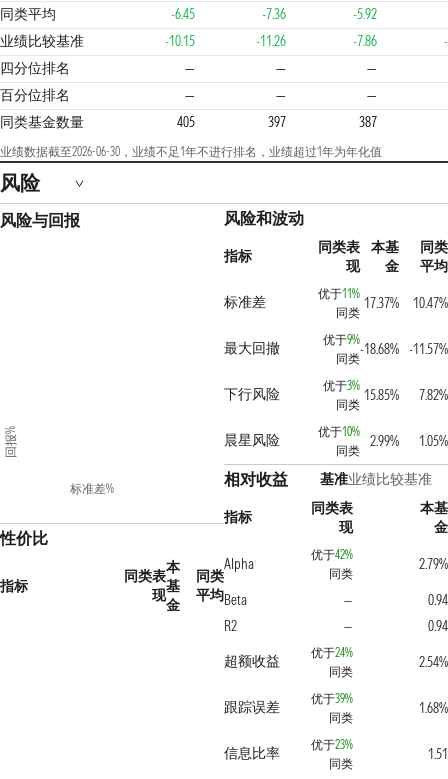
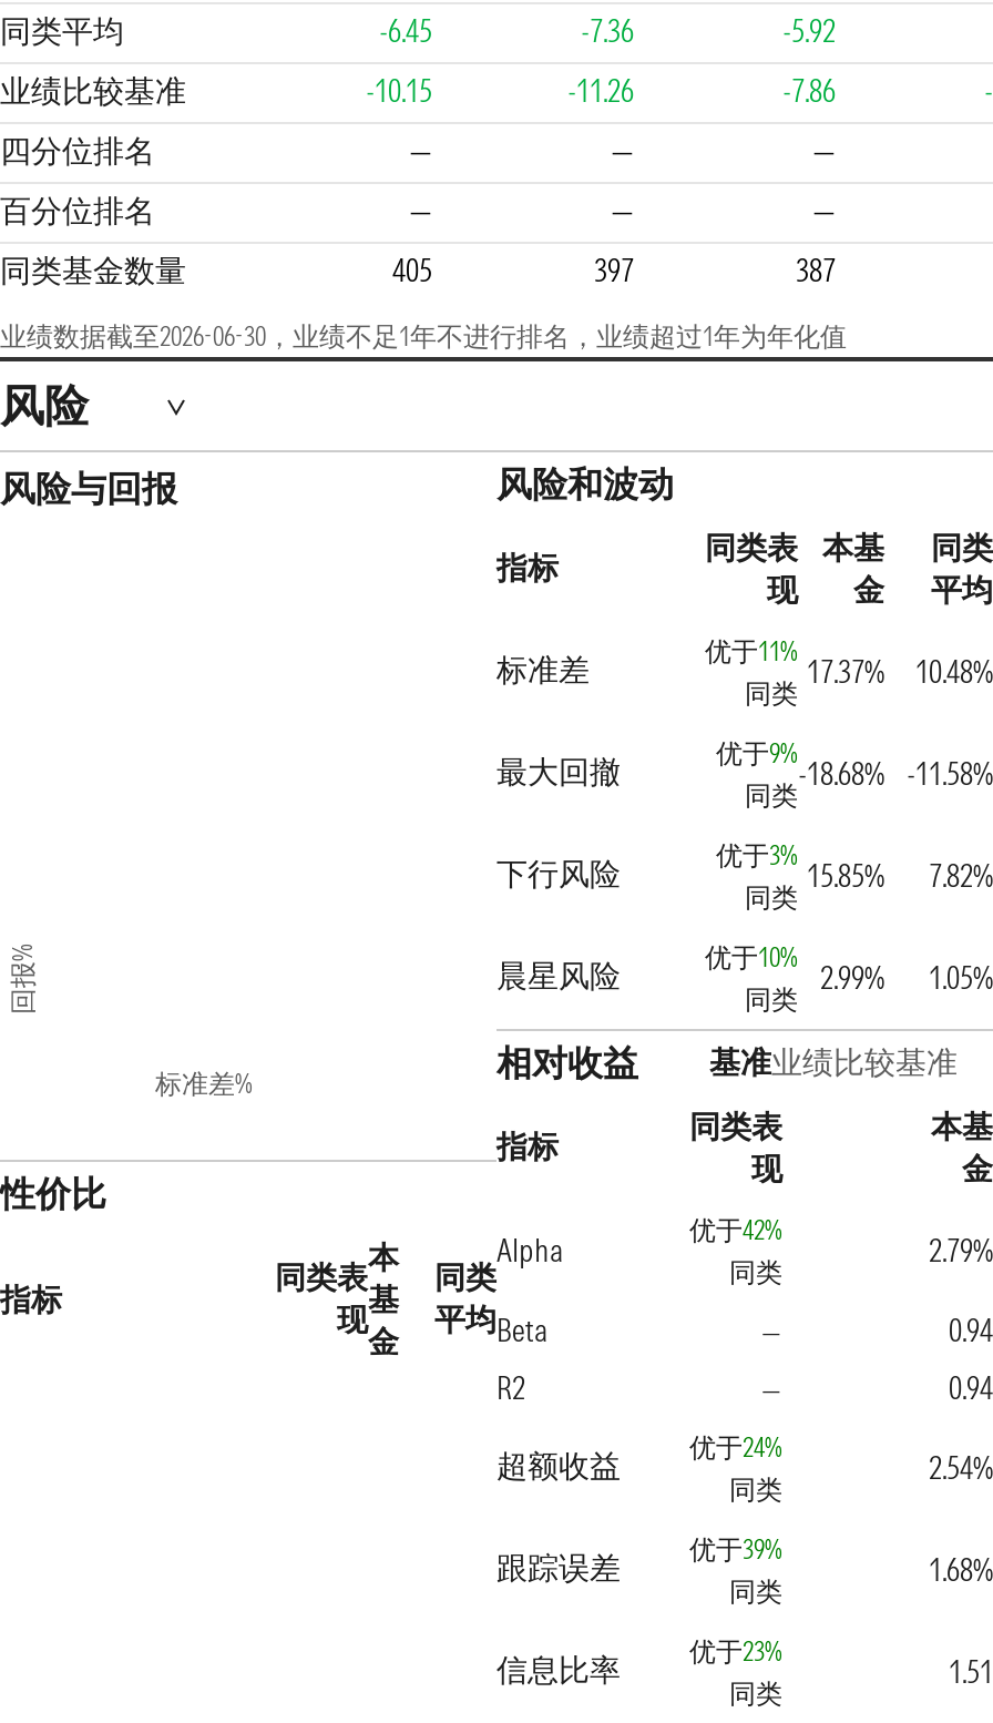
[364,294,448,312] 17.37% 10.47% -> [807,652,993,692] 17.37% 10.48%
[360,340,448,358] -18.68% -11.57% -> [798,754,993,794] -18.68% -11.58%

